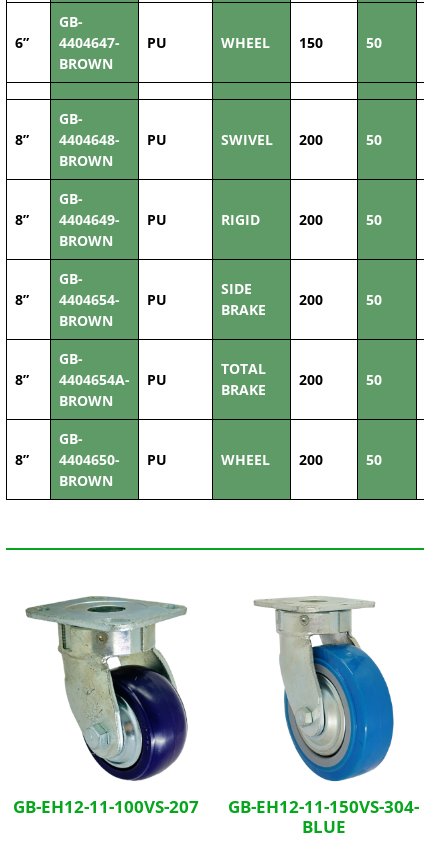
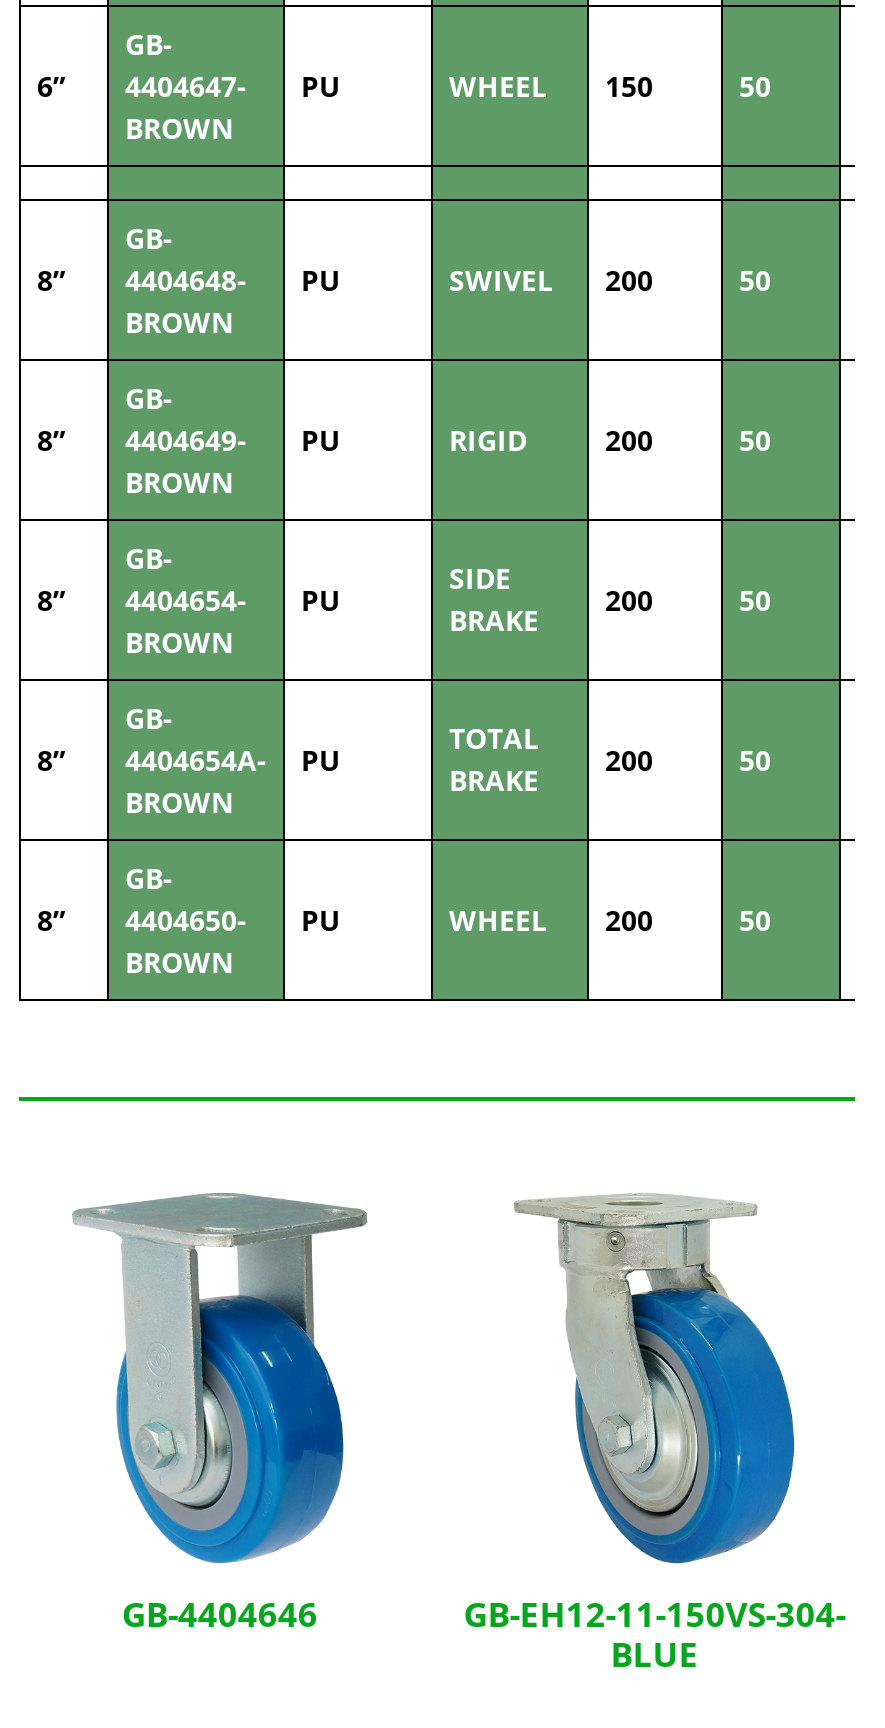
[13,597,199,818] [image] | GB-EH12-11-100VS-207 -> [59,1203,381,1636] [image] | GB-4404646

